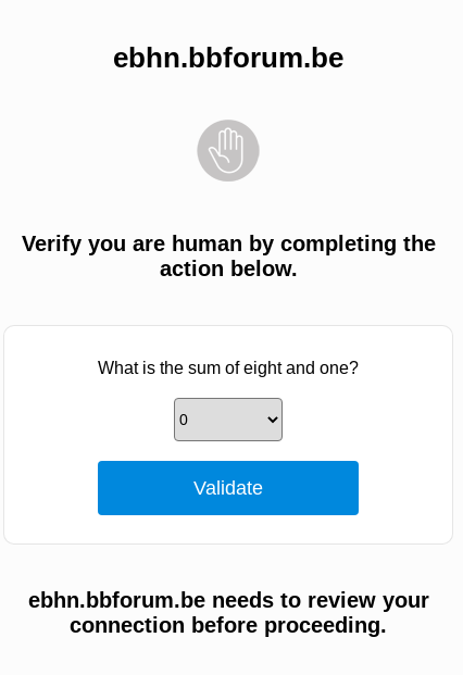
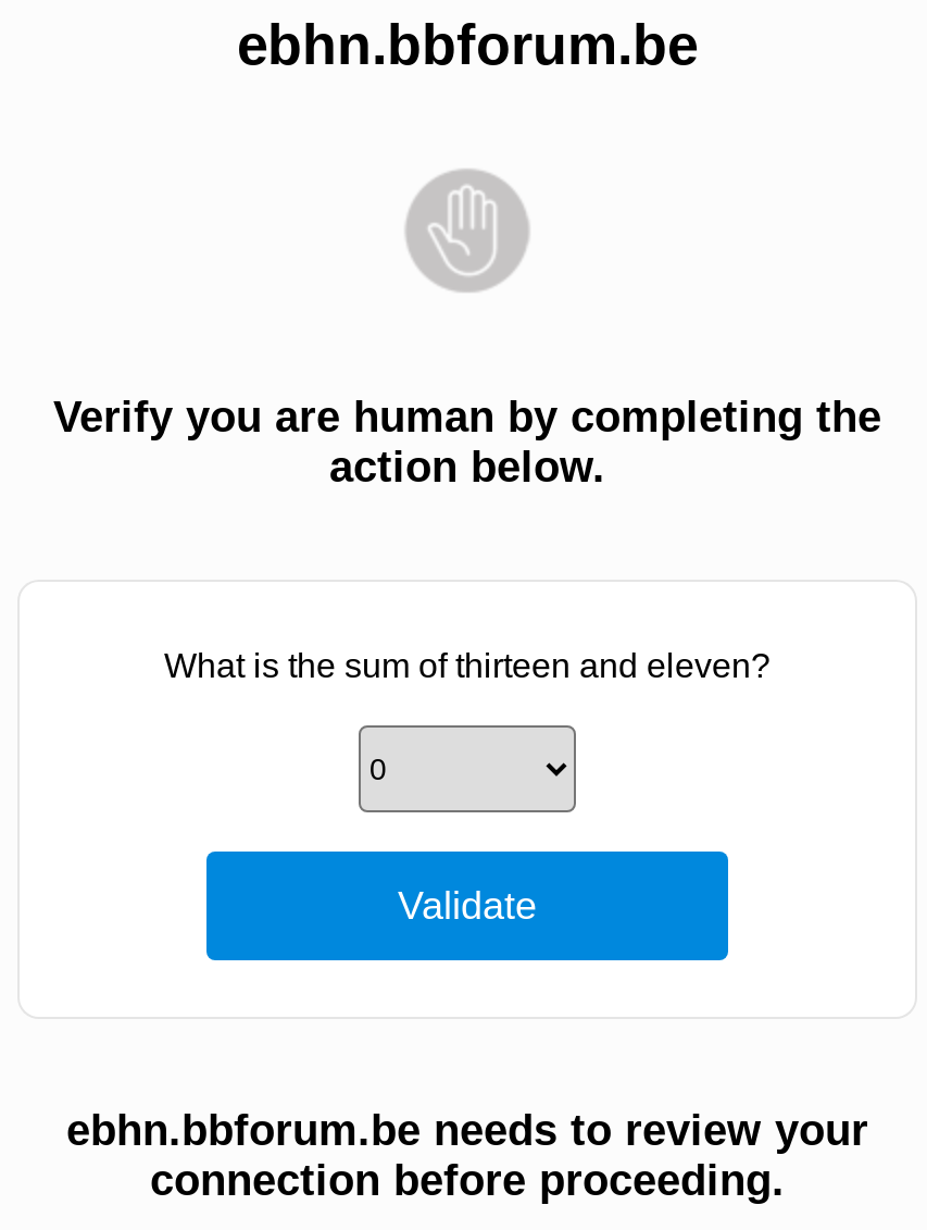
[98,359,359,377] What is the sum of eight and one? -> [164,647,771,684] What is the sum of thirteen and eleven?

